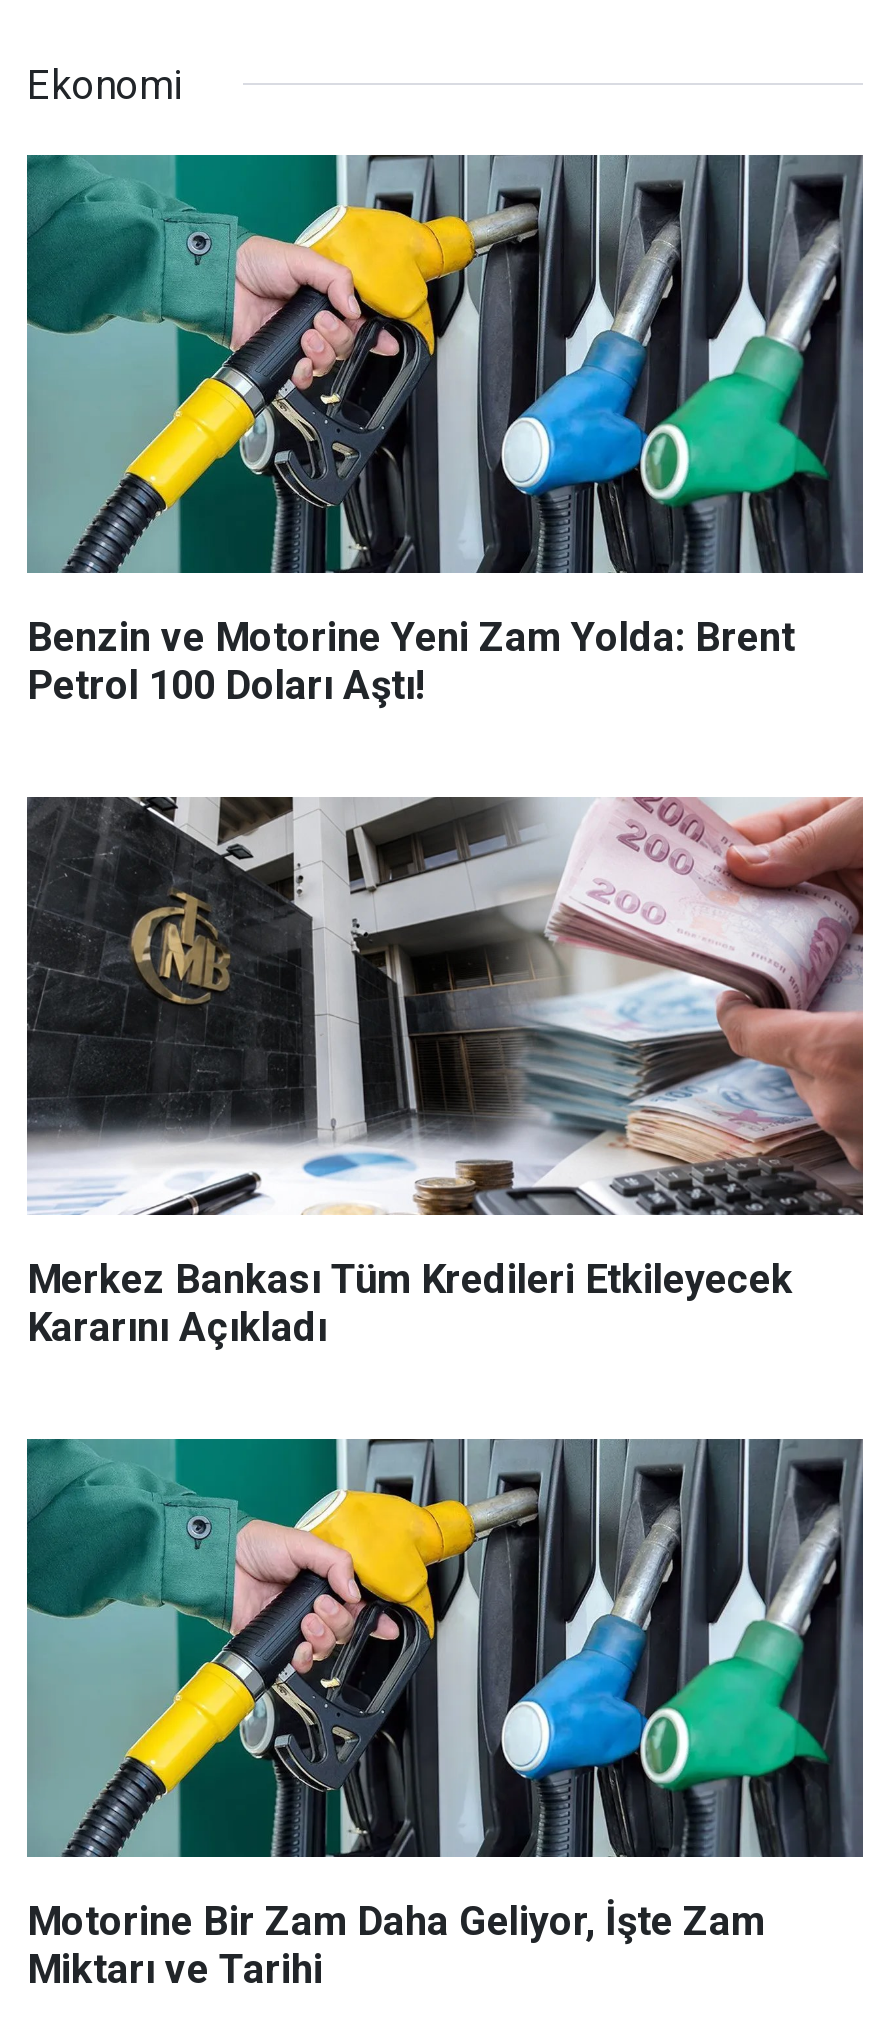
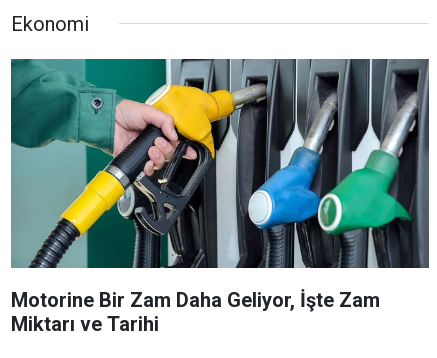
[27,612,795,708] Benzin ve Motorine Yeni Zam Yolda: Brent | Petrol 100 Doları Aştı! -> none
[25,795,865,1350] [image] | Merkez Bankası Tüm Kredileri Etkileyecek | Kararını Açıkladı -> none

